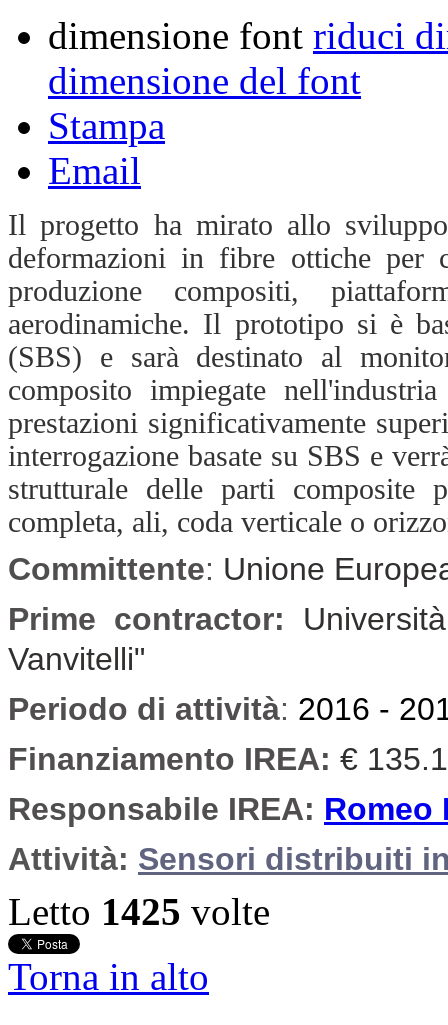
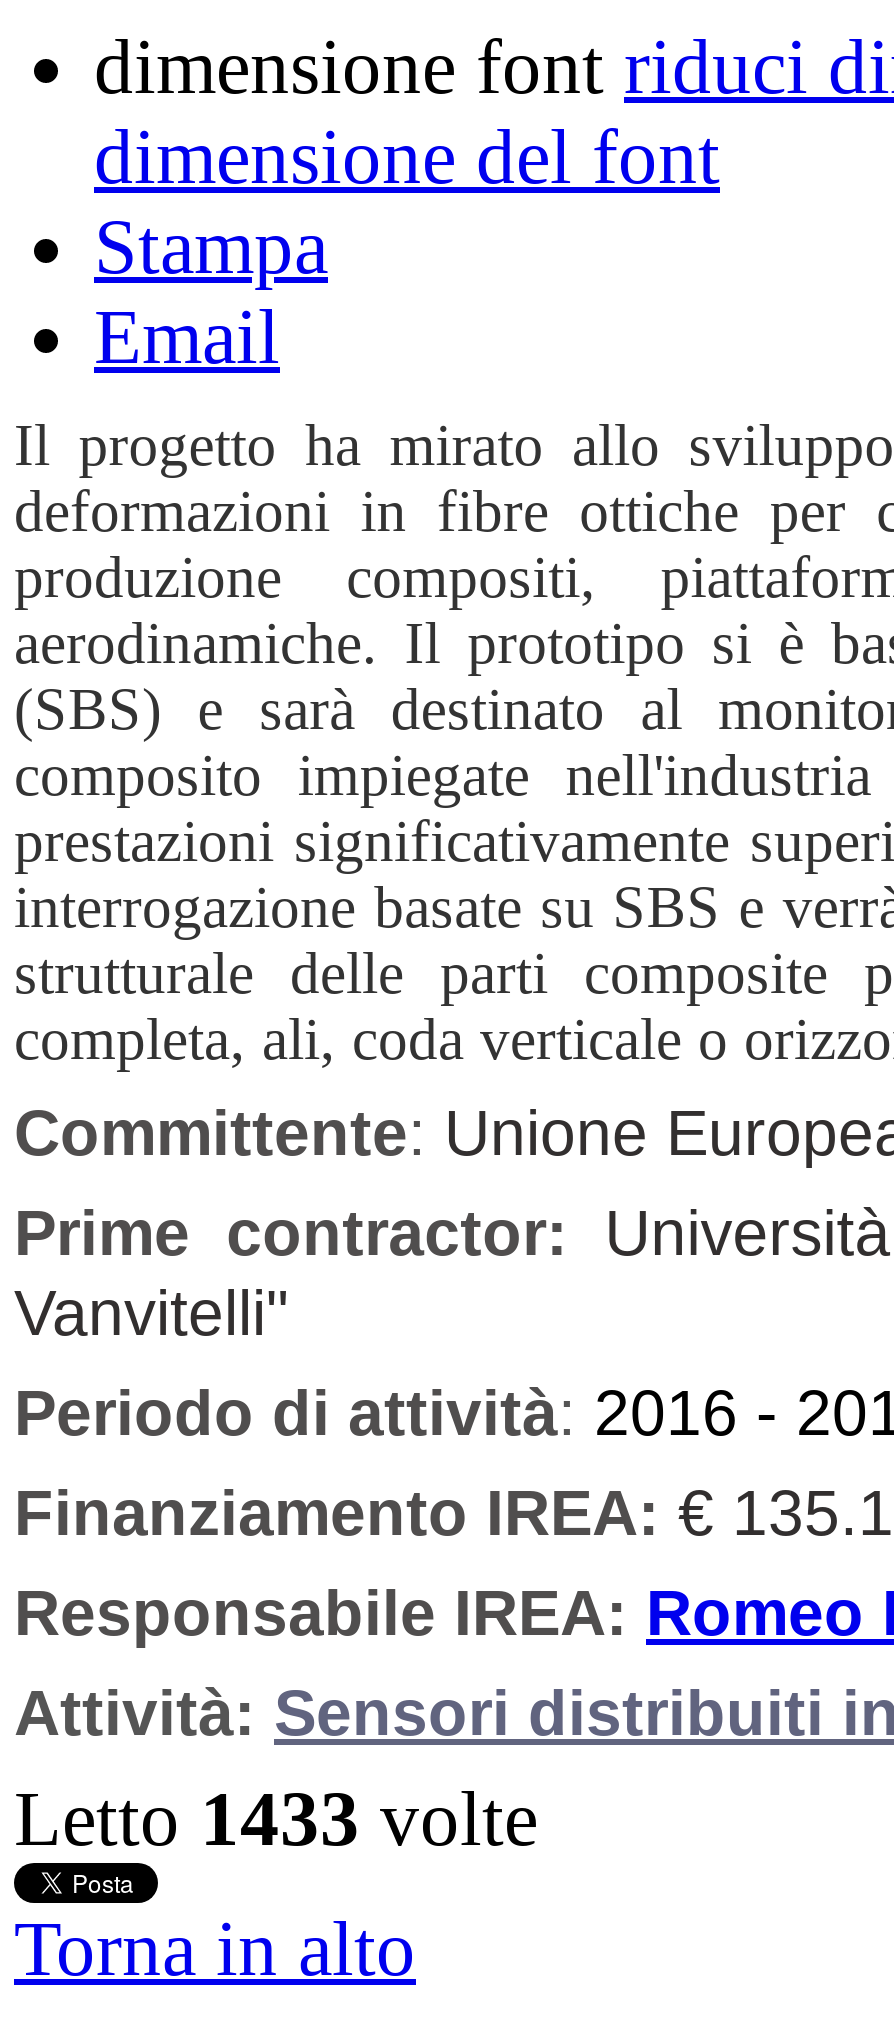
[8,890,270,933] Letto 1425 volte -> [14,1775,538,1861] Letto 1433 volte

